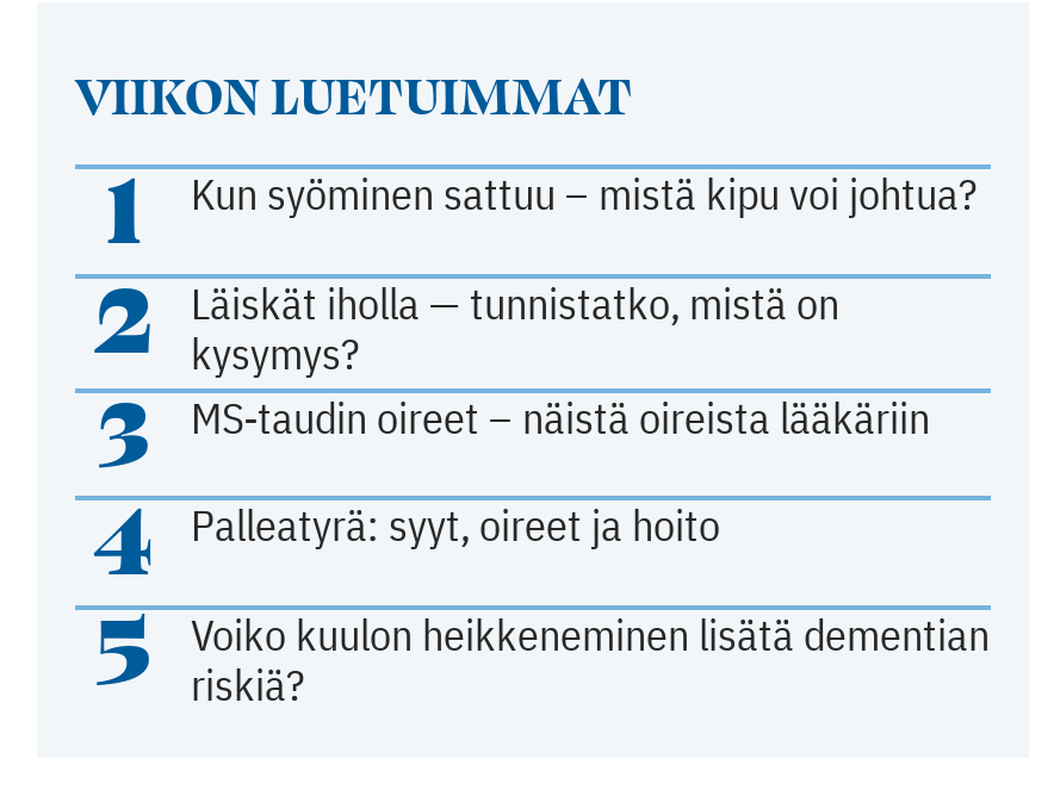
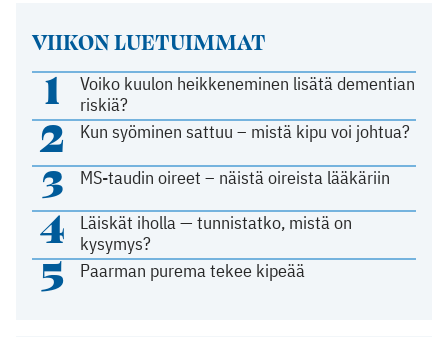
moved [191,166,978,220] -> [80,119,410,142]: Kun syöminen sattuu – mistä kipu voi johtua?
moved [191,275,839,380] -> [80,211,352,255]: Läiskät iholla — tunnistatko, mistä on | kysymys?
[191,499,720,554] Palleatyrä: syyt, oireet ja hoito -> none
moved [191,609,990,714] -> [80,71,415,115]: Voiko kuulon heikkeneminen lisätä dementian | riskiä?
none -> [80,259,305,282] Paarman purema tekee kipeää

